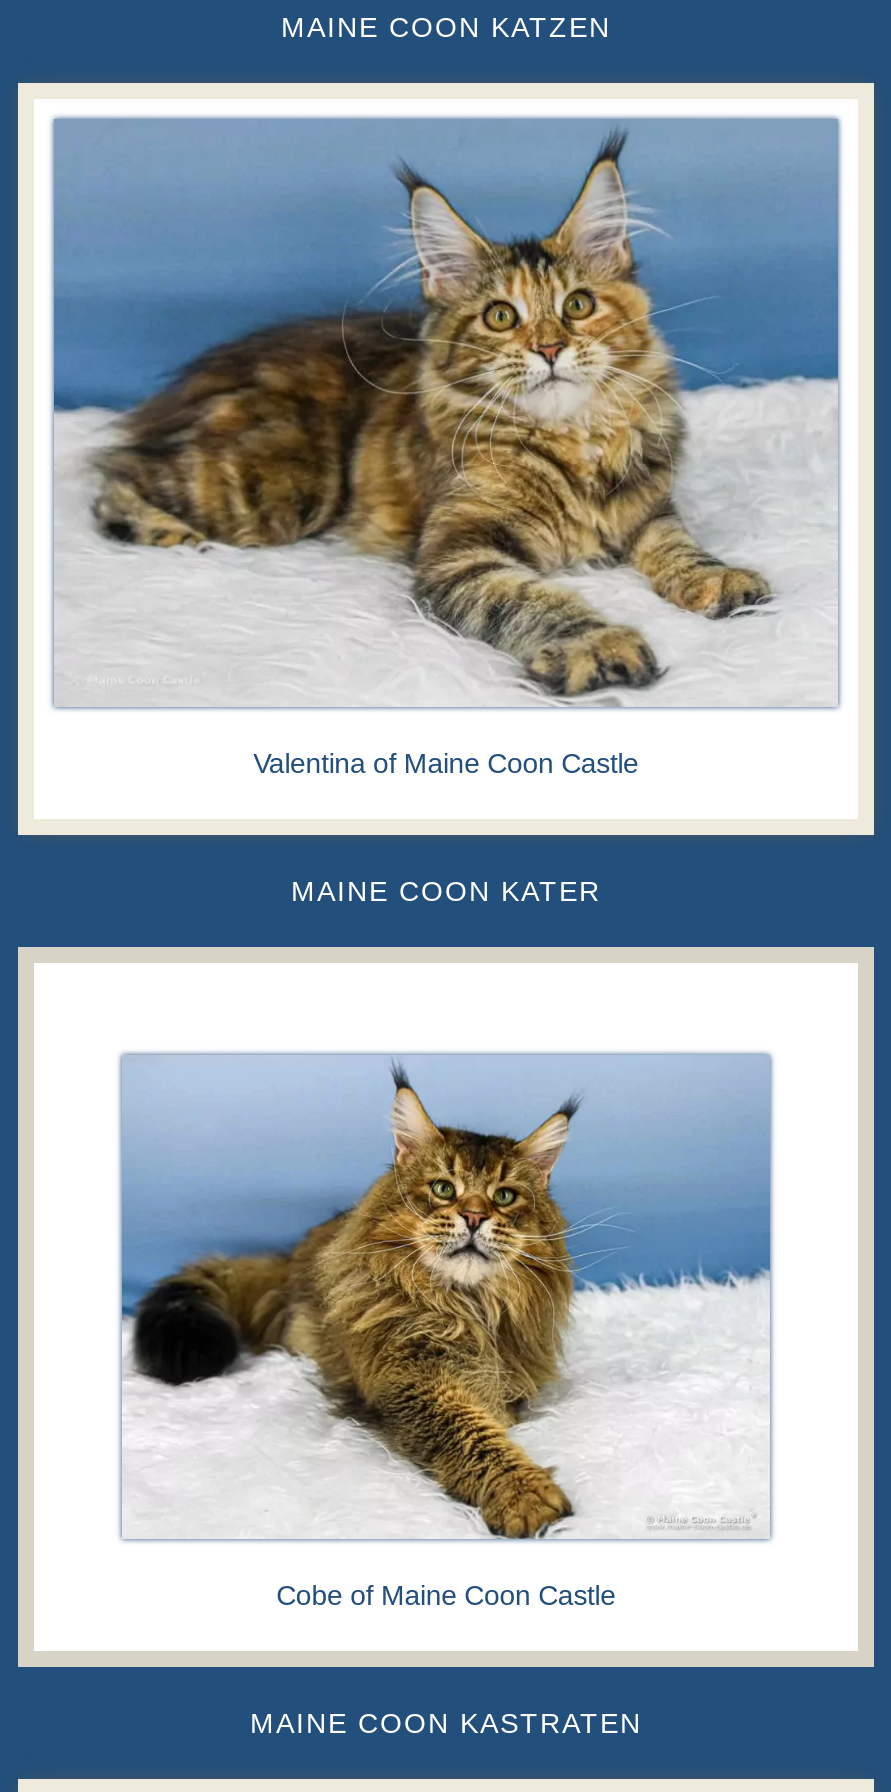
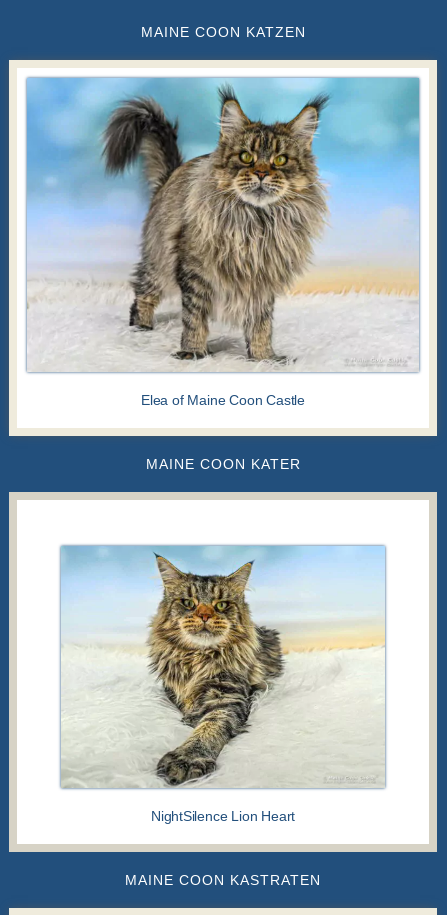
[52,119,840,779] [image] | Valentina of Maine Coon Castle -> [27,78,420,408] [image] | Elea of Maine Coon Castle
[120,1057,772,1611] [image] | Cobe of Maine Coon Castle -> [61,546,385,824] [image] | NightSilence Lion Heart

